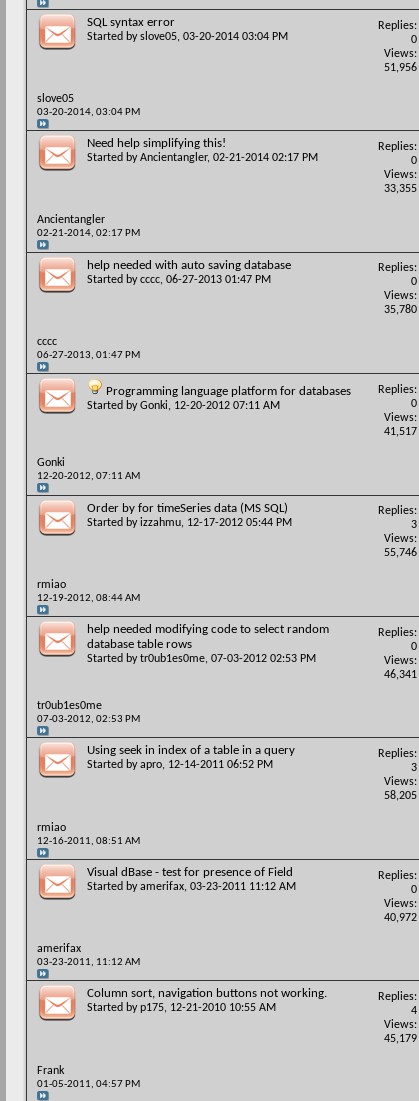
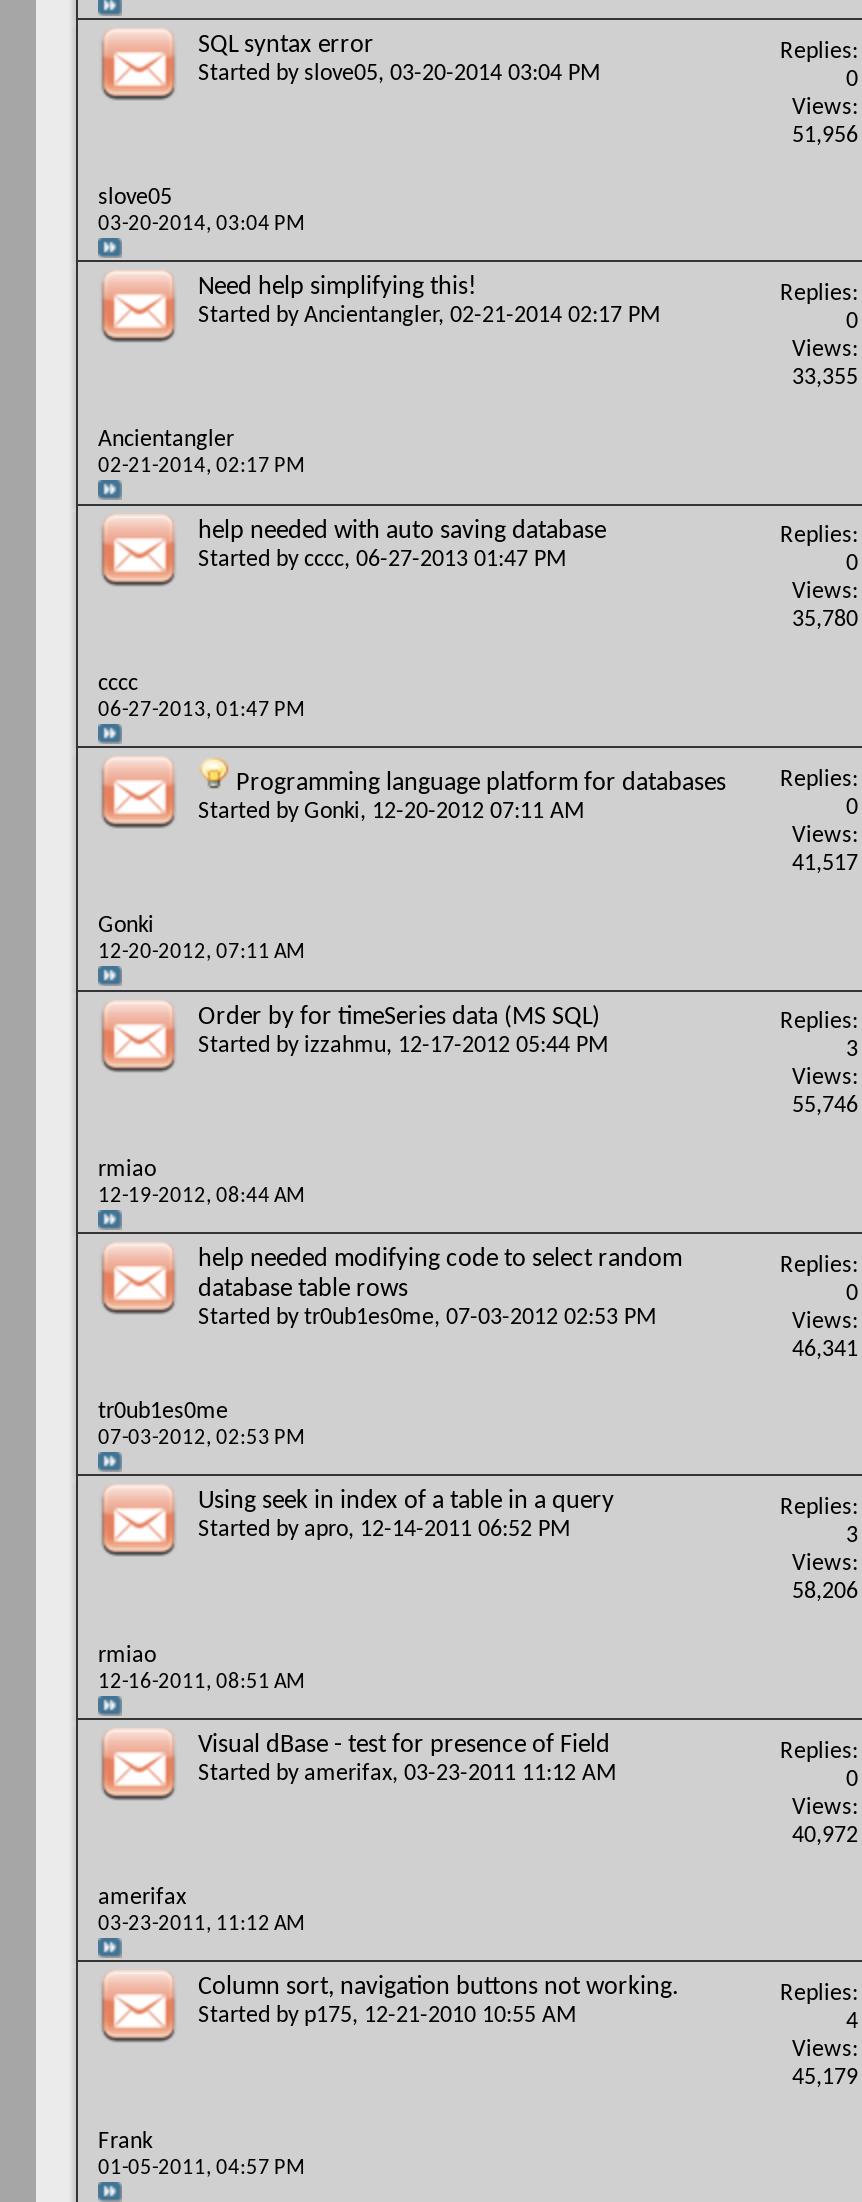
[384,790,417,802] 58,205 -> [792,1580,858,1604] 58,206

